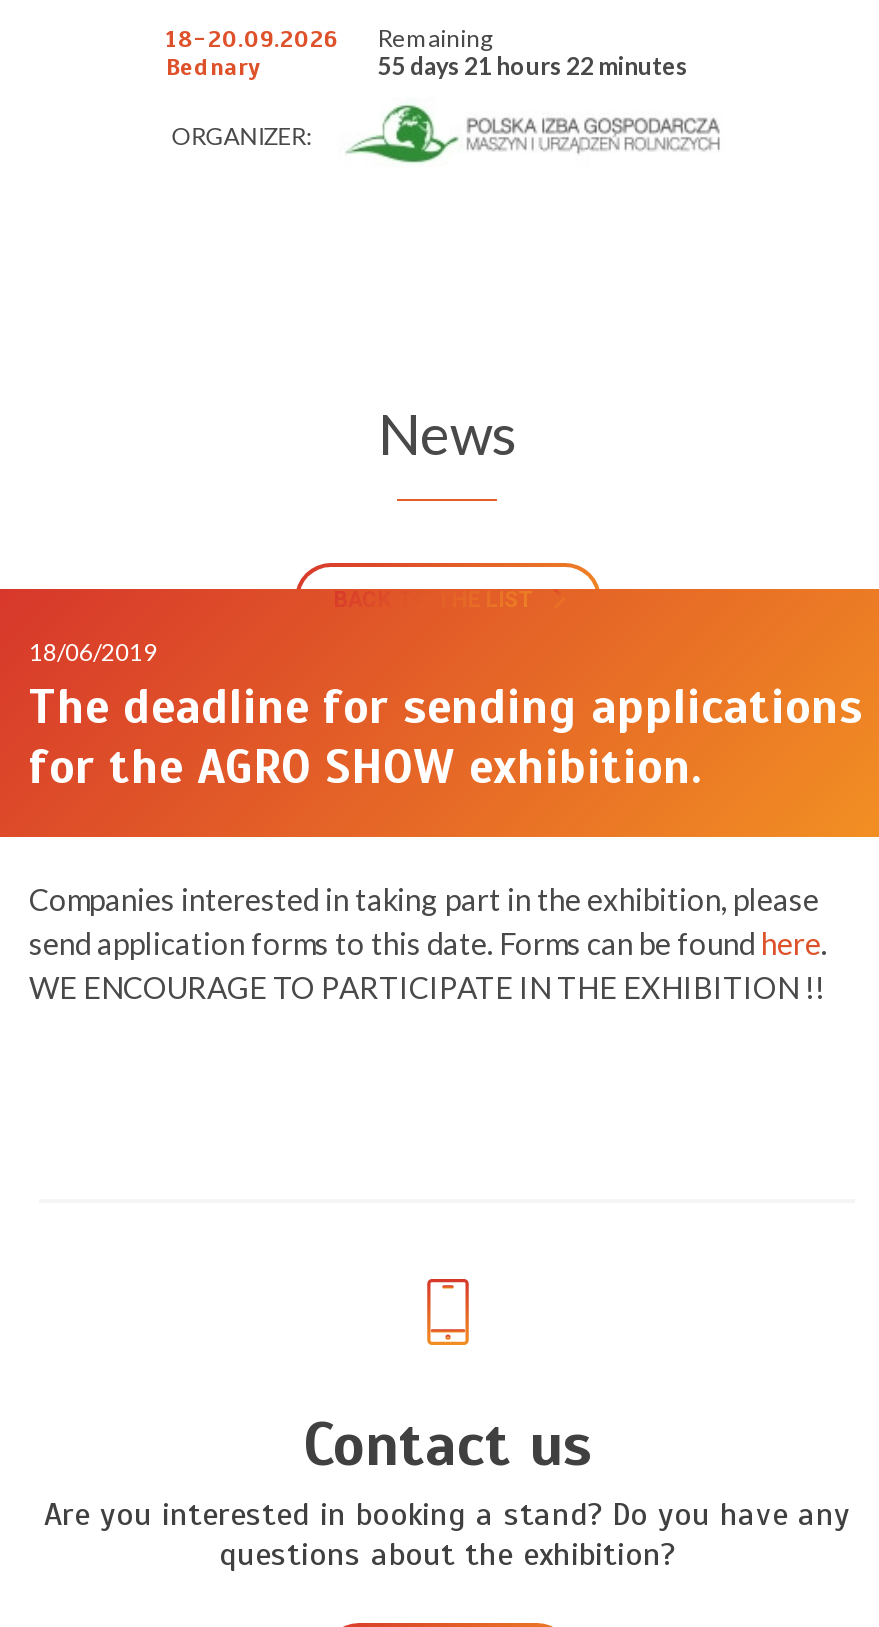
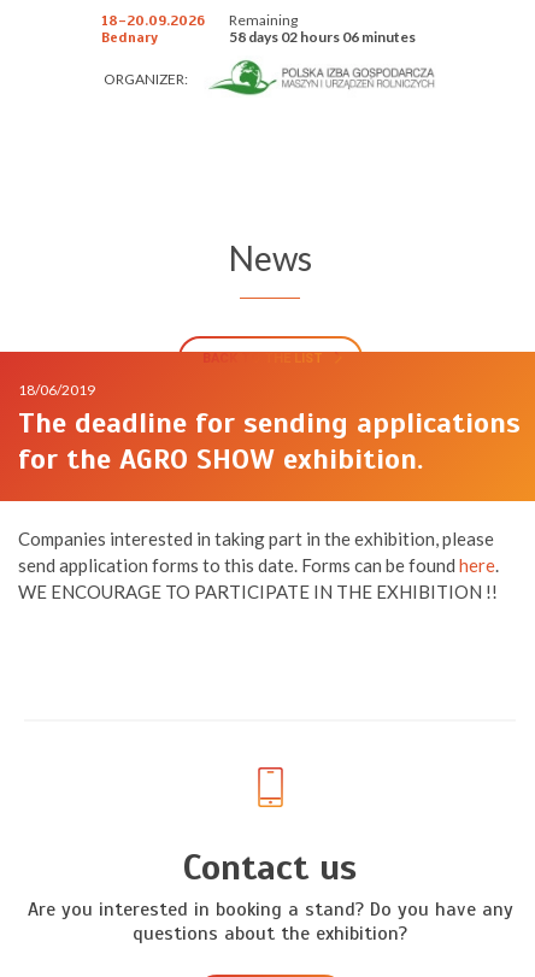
[378,51,688,81] 55 days 21 hours 22 minutes -> [228,28,415,46] 58 days 02 hours 06 minutes

